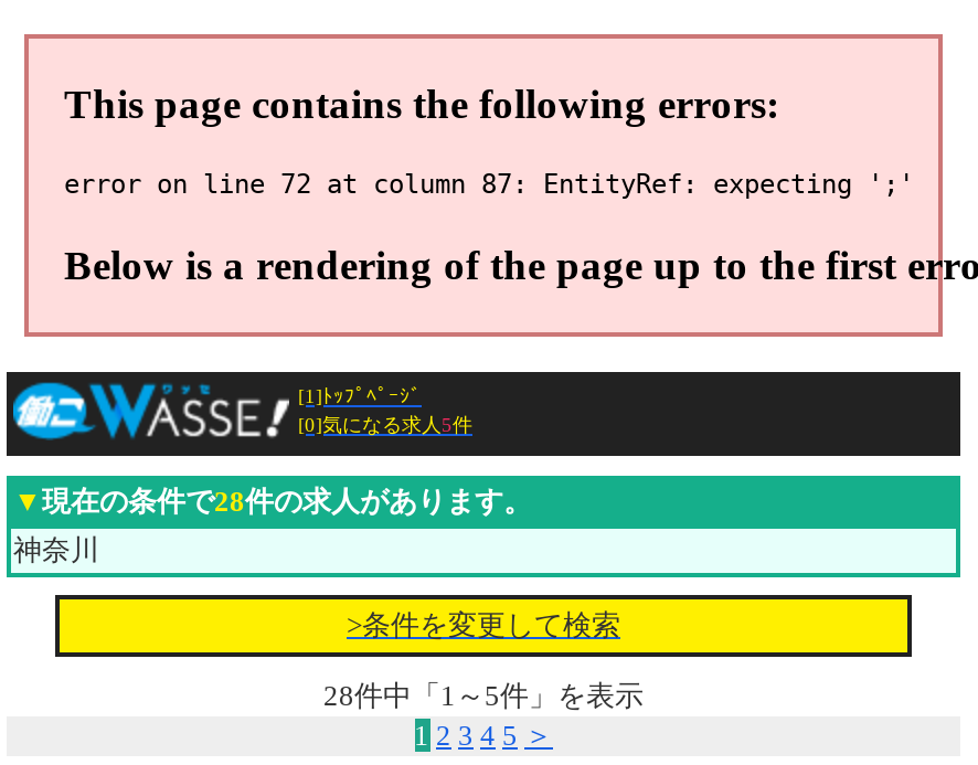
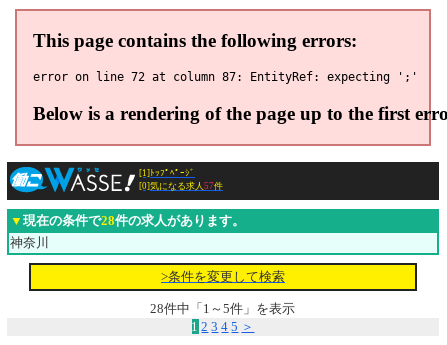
[298,414,472,436] [0]気になる求人5件 -> [139,181,223,191] [0]気になる求人57件

